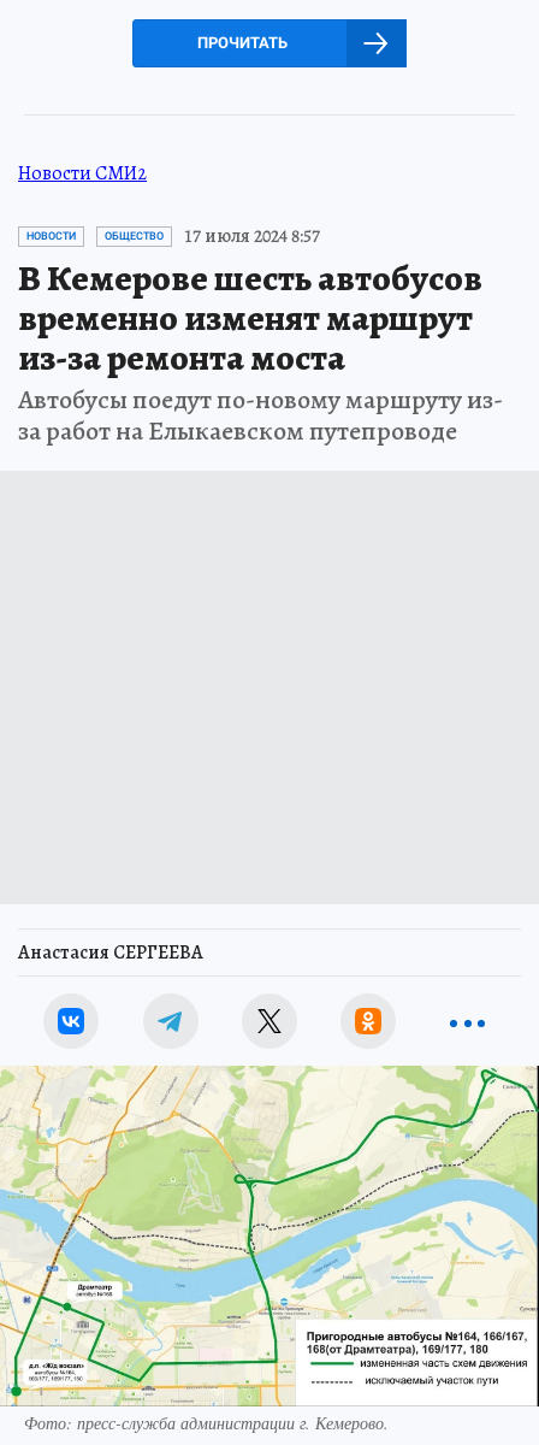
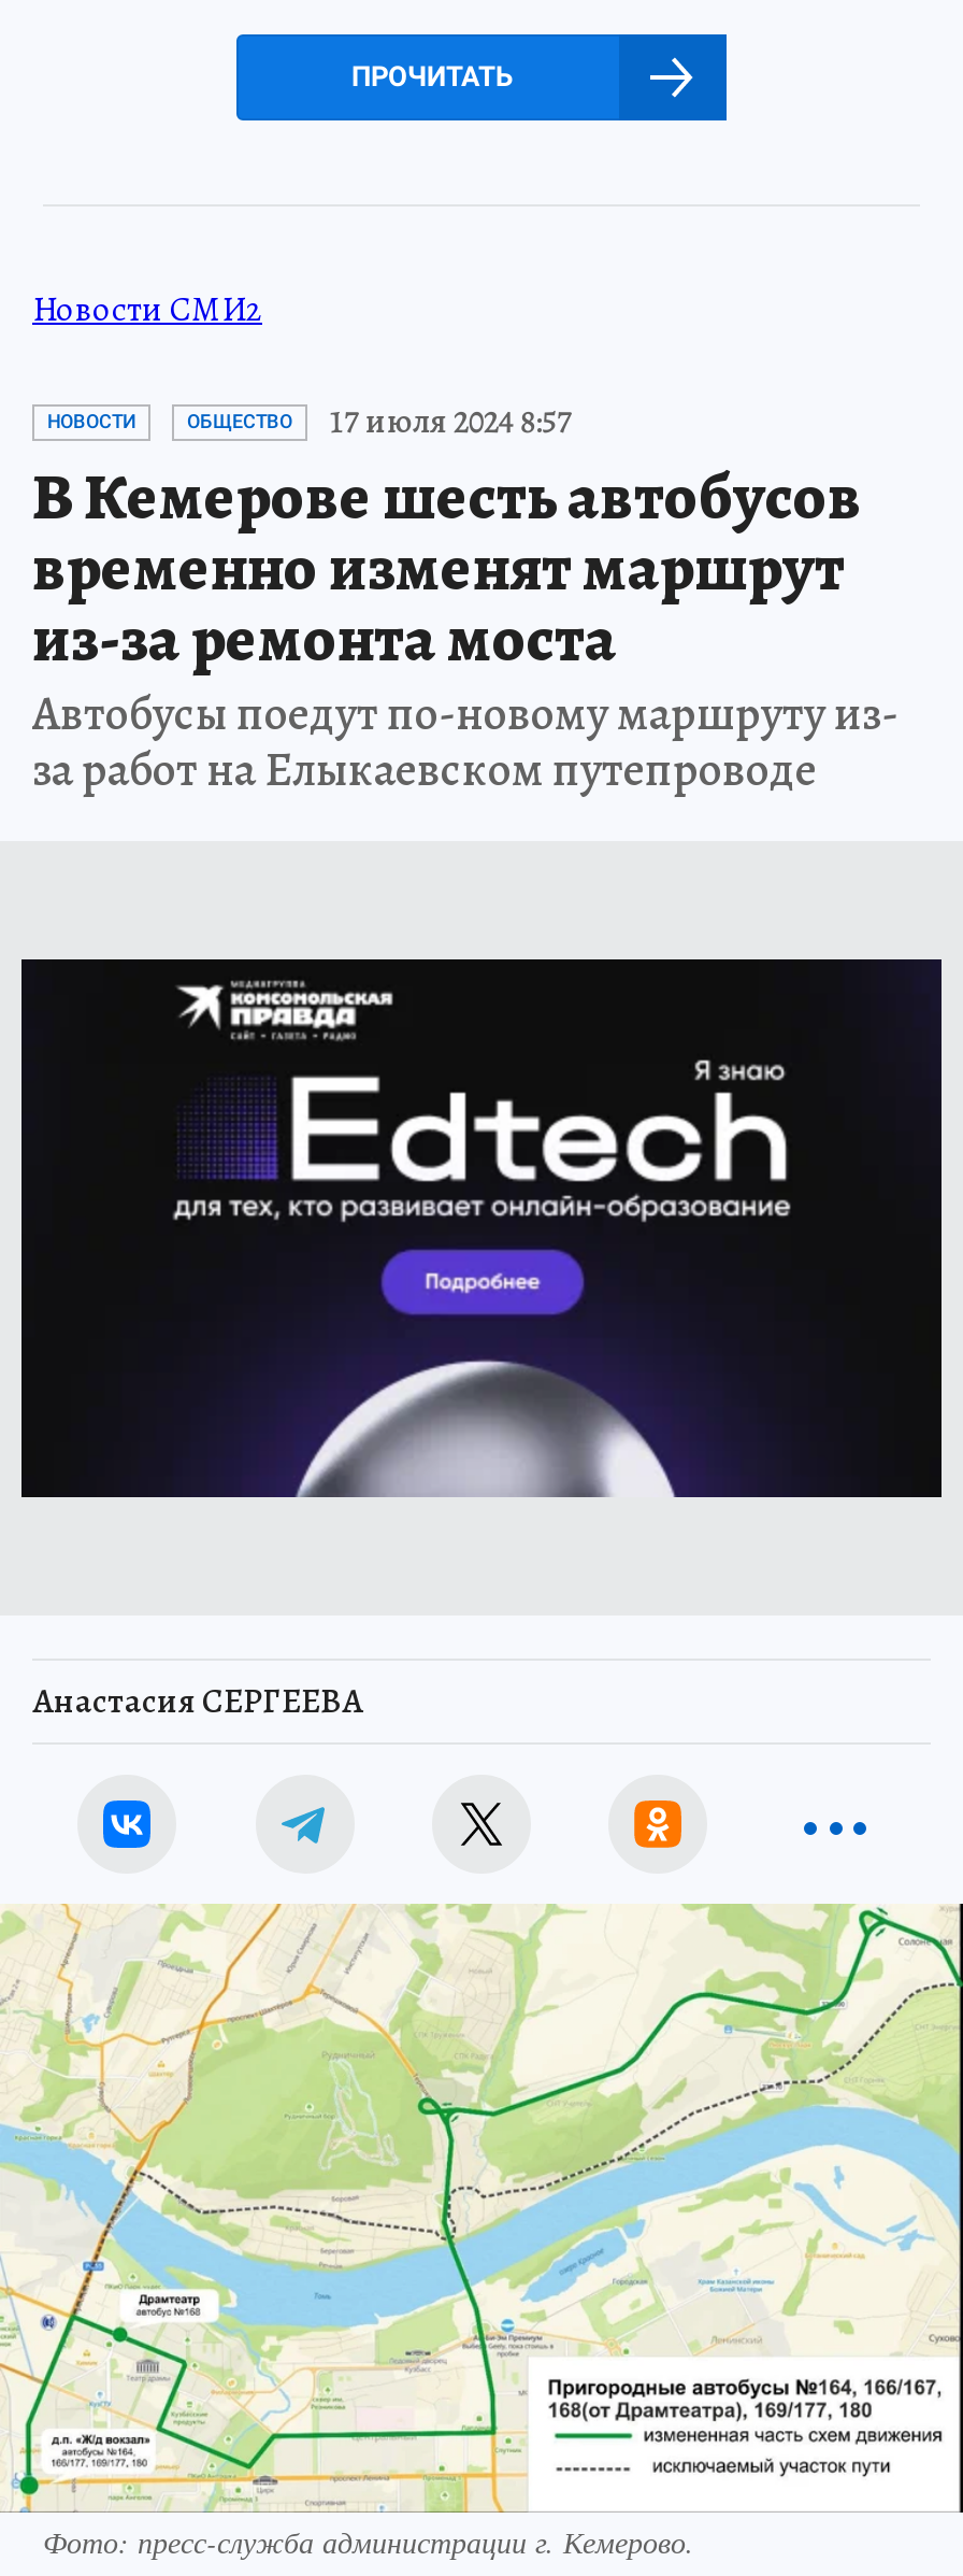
none -> [19,957,944,1499] [image]

